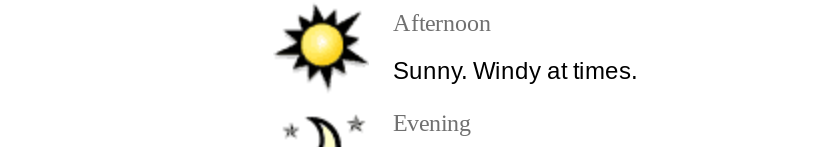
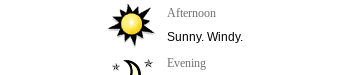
[393,57,637,85] Sunny. Windy at times. -> [167,30,243,44] Sunny. Windy.

